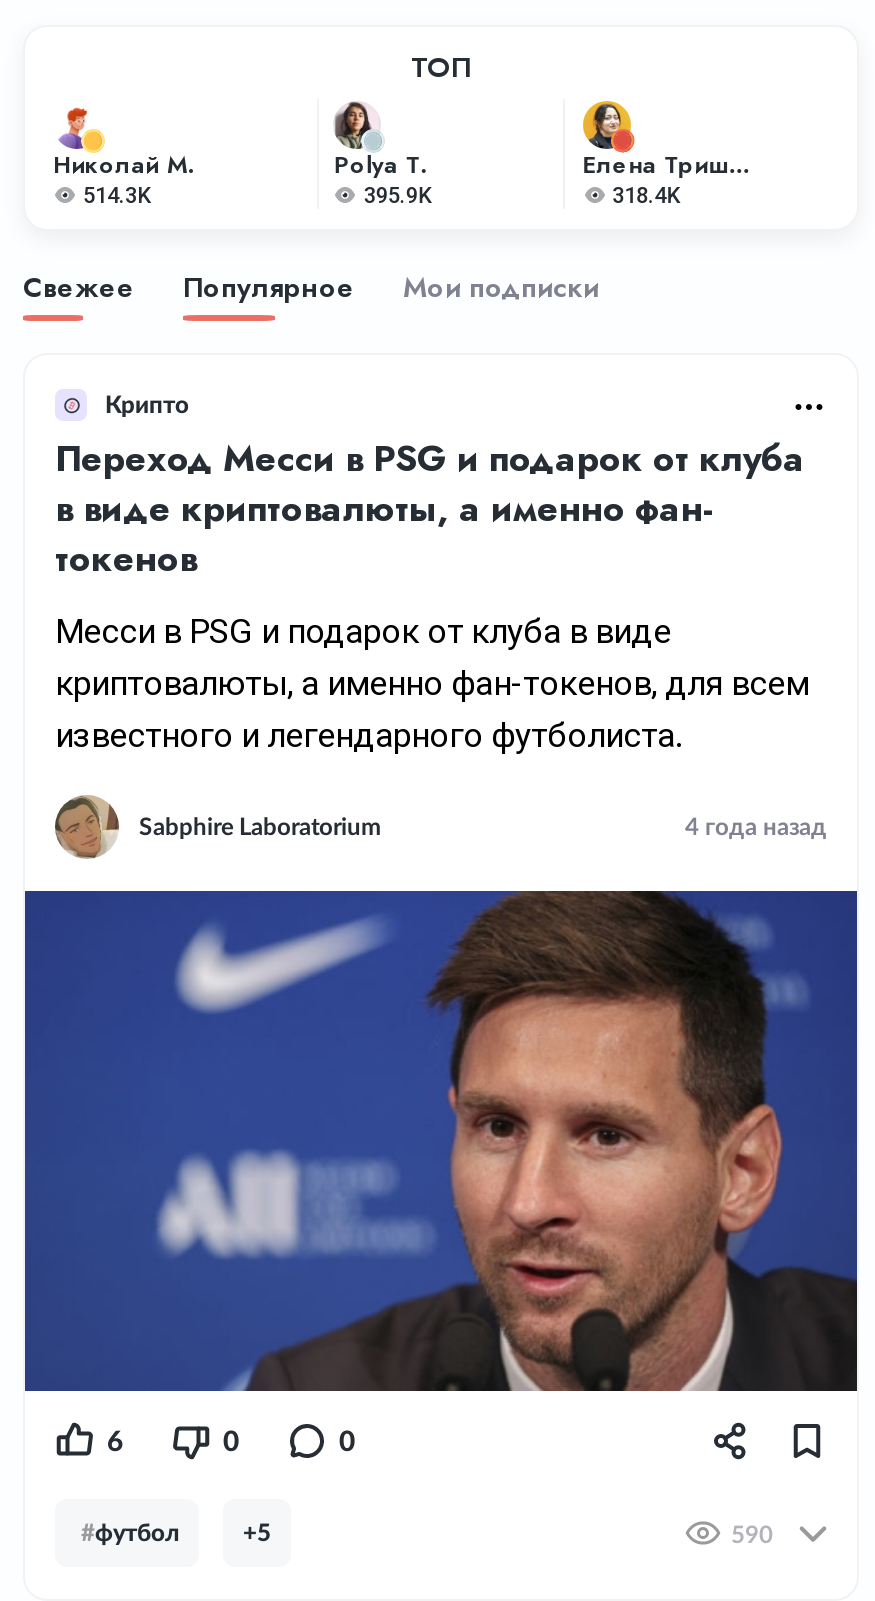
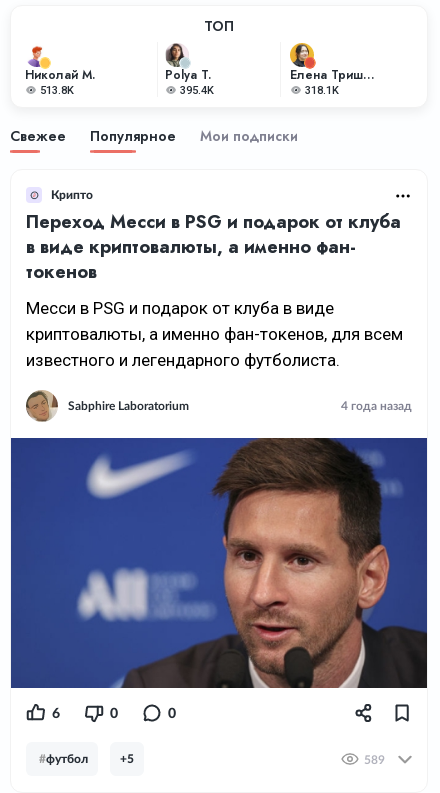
[83,182,151,208] 514.3K -> [40,83,74,96] 513.8K
[364,182,432,208] 395.9K -> [180,83,214,96] 395.4K
[612,182,680,208] 318.4K -> [305,83,339,96] 318.1K
[731,1522,773,1546] 590 -> [364,753,385,765] 589

